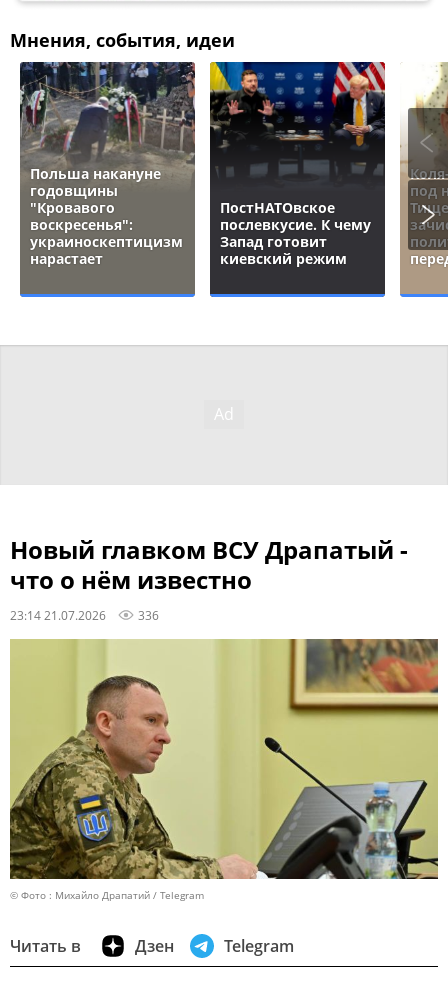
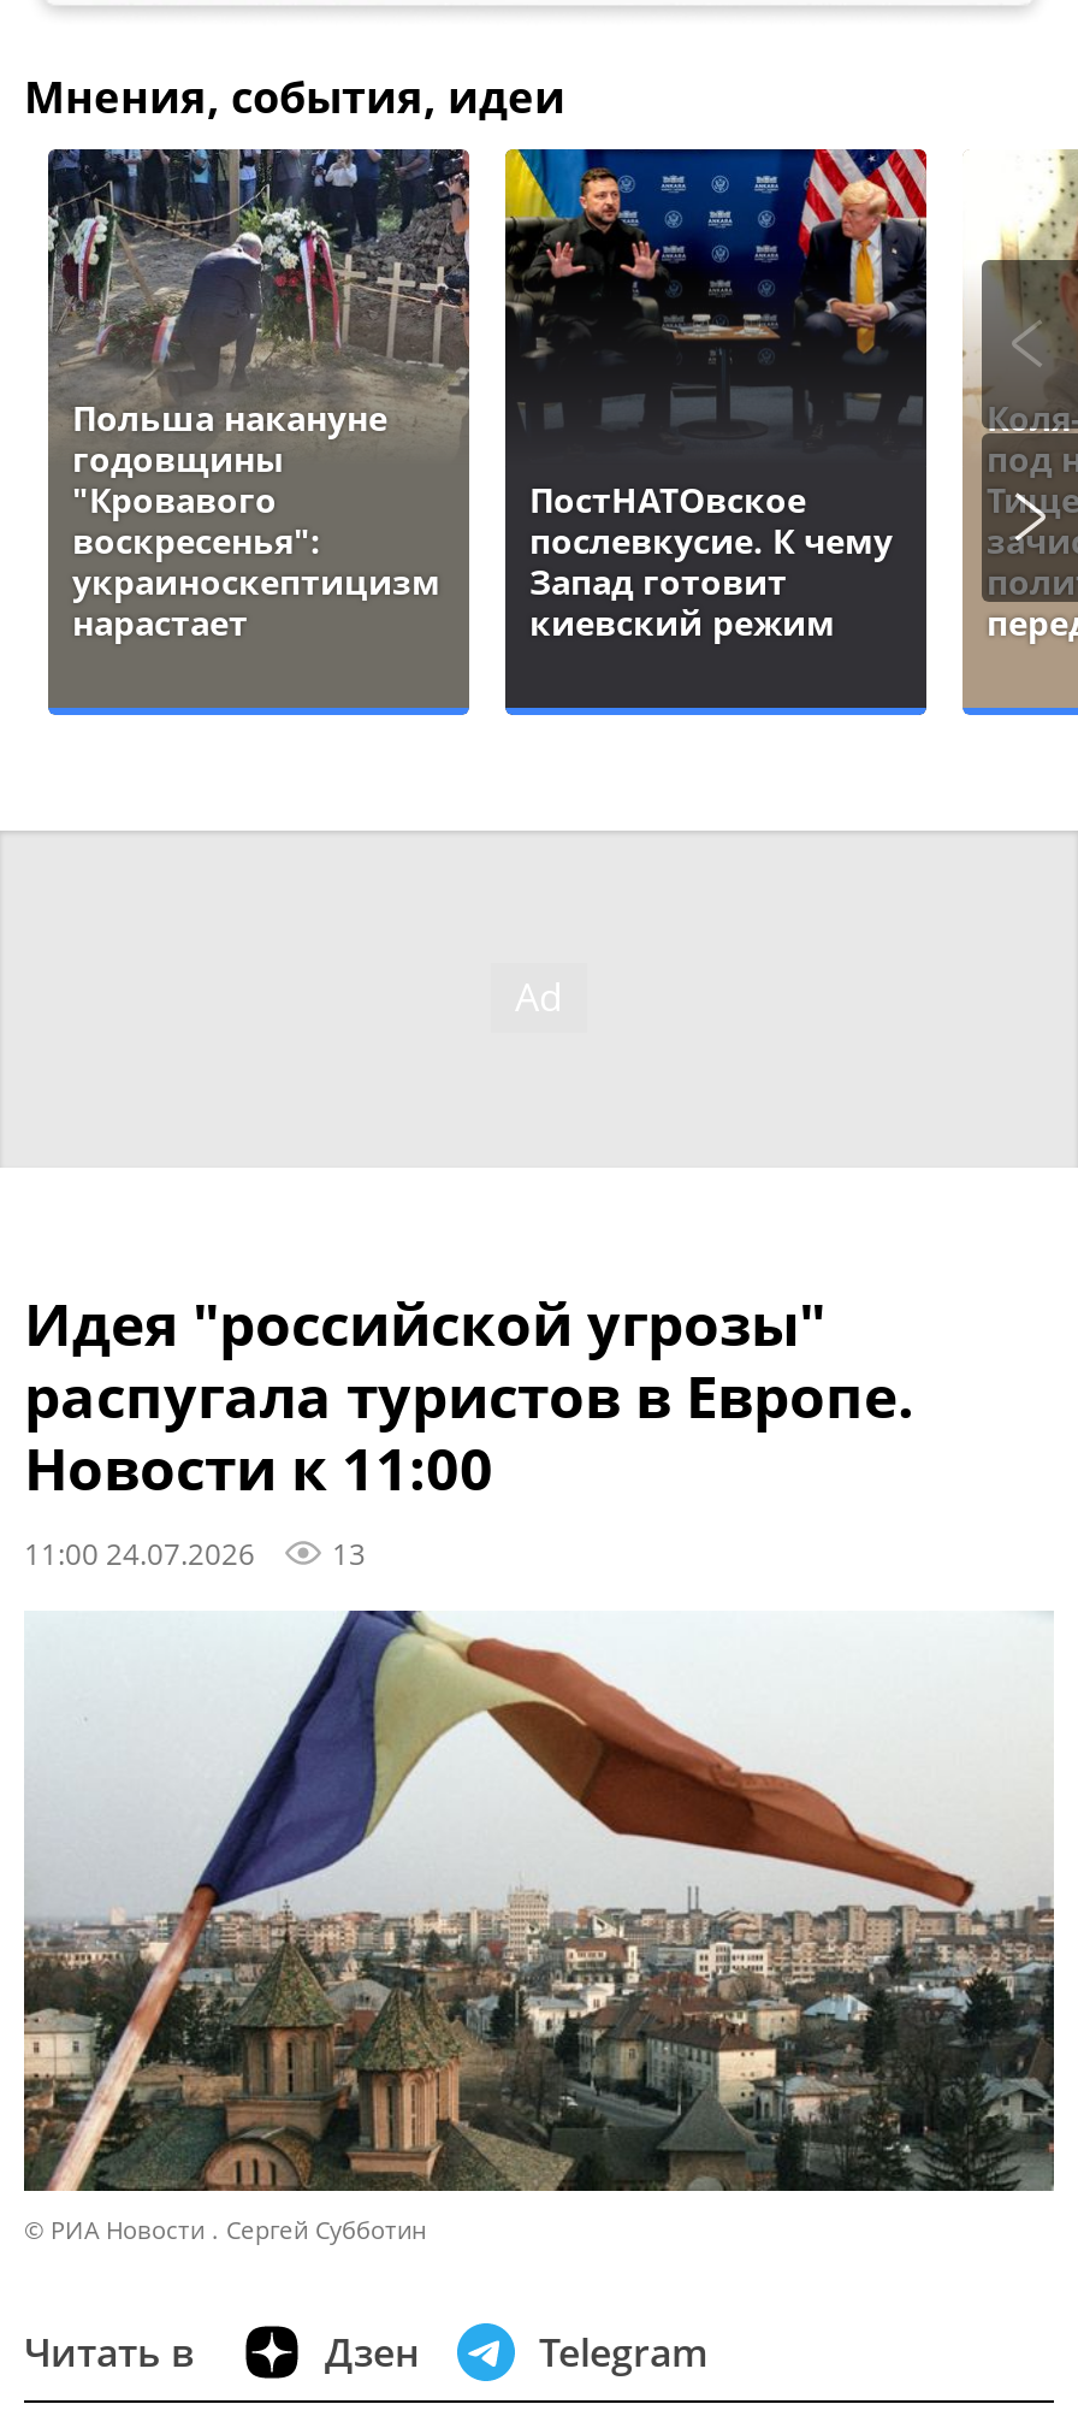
[10,533,408,623] Новый главком ВСУ Драпатый - | что о нём известно | 23:14 21.07.2026 | 336 -> [24,1283,914,1571] Идея "российской угрозы" | распугала туристов в Европе. | Новости к 11:00 | 11:00 24.07.2026 | 13
[10,638,439,902] [image] | © Фото : Михайло Драпатий / Telegram -> [24,1608,1056,2245] [image] | © РИА Новости . Сергей Субботин

